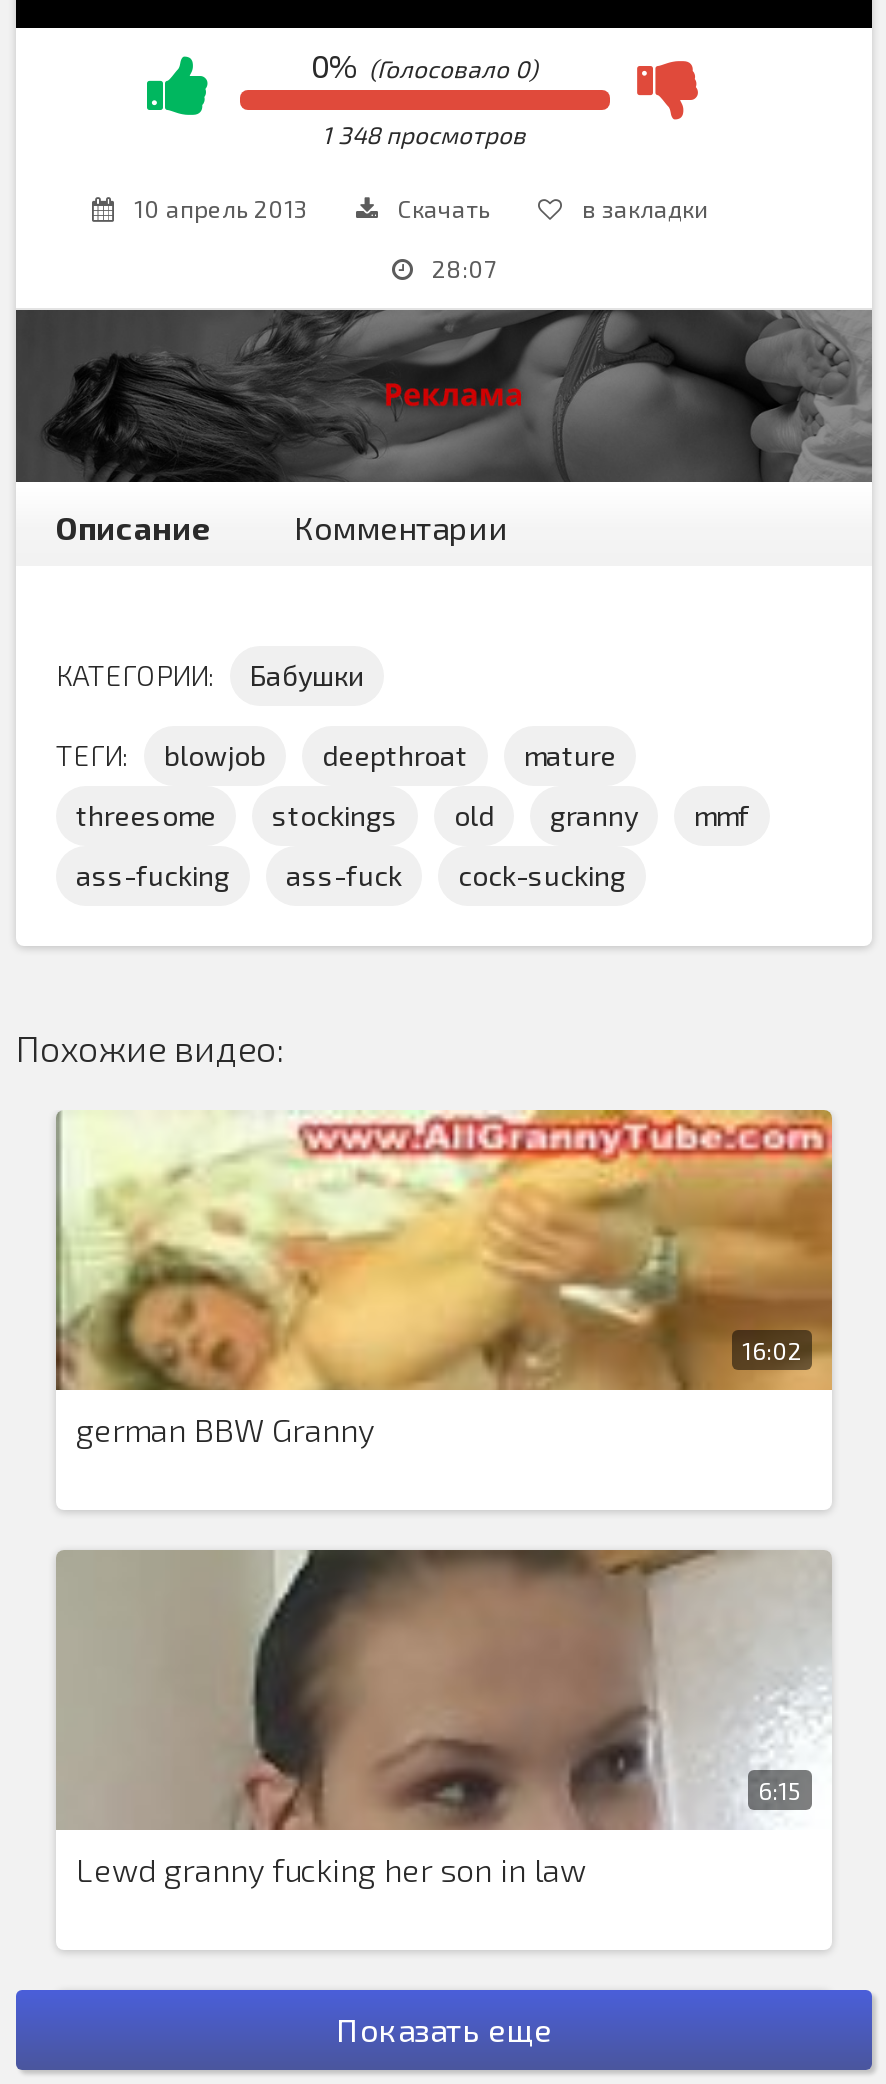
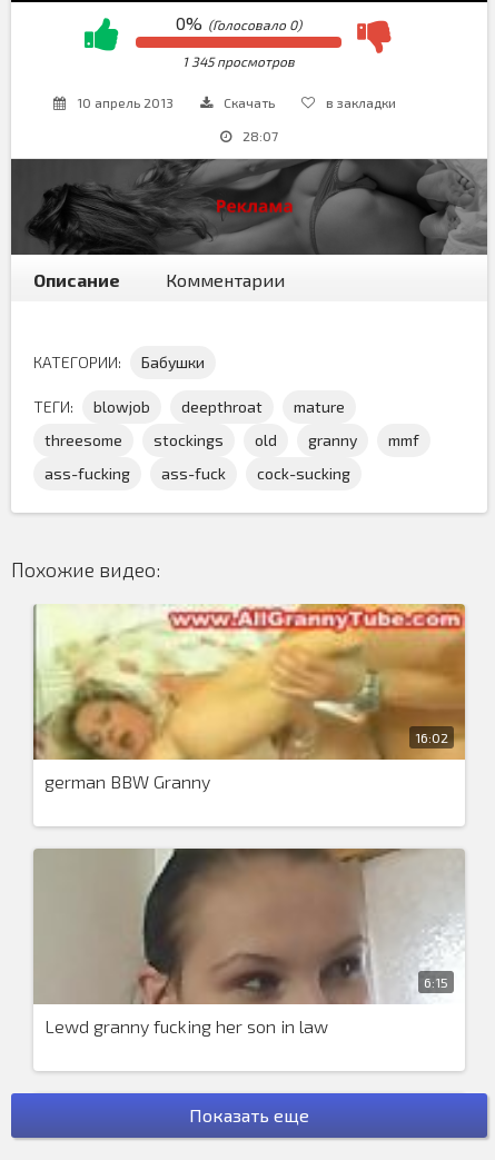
[322,120,526,148] 1 348 просмотров -> [182,53,294,69] 1 345 просмотров

